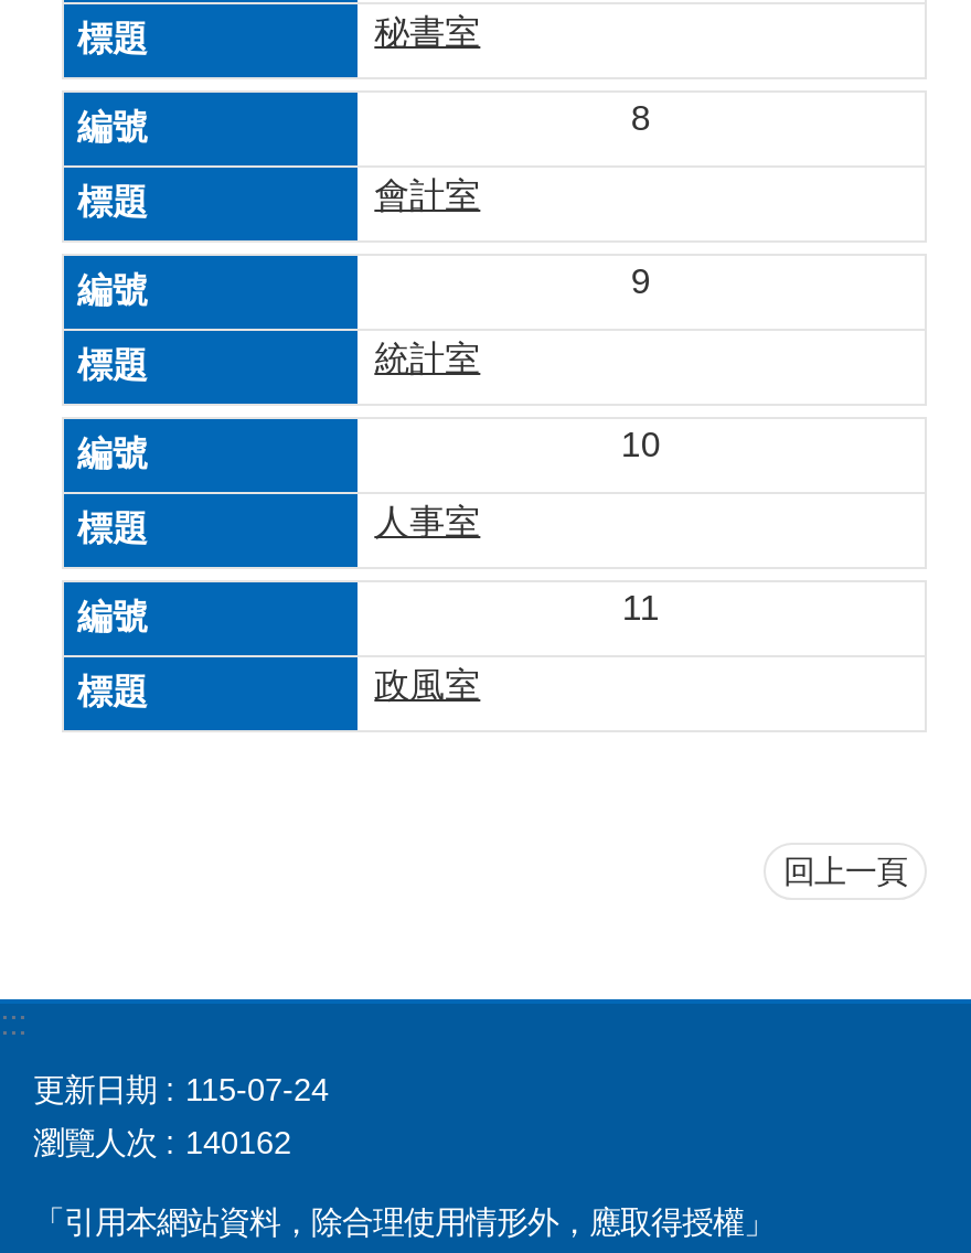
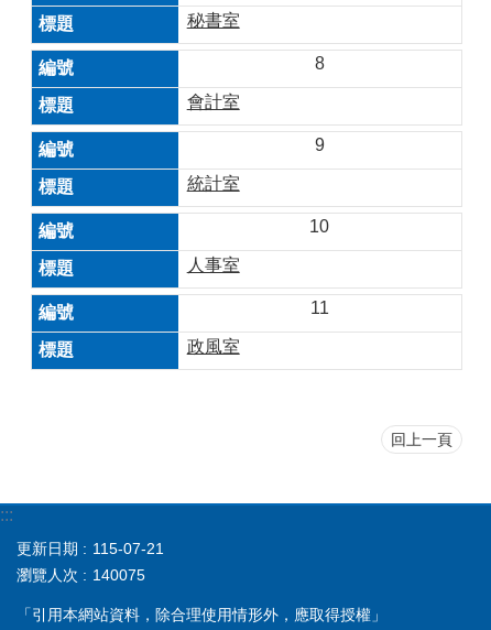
[33,1072,329,1107] 更新日期 115-07-24 -> [17,540,164,557] 更新日期 115-07-21
[33,1125,291,1160] 瀏覽人次 140162 -> [17,566,145,584] 瀏覽人次 140075

